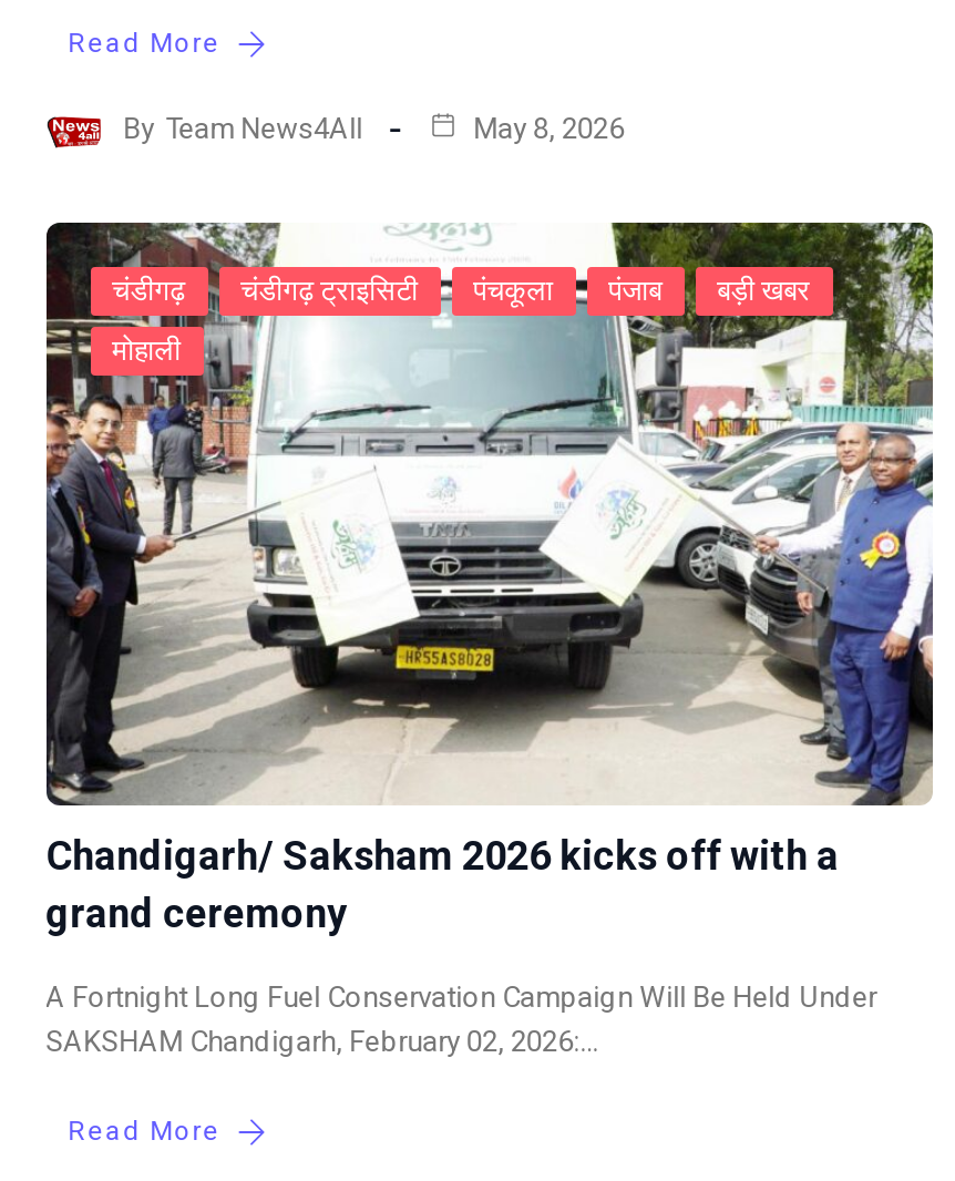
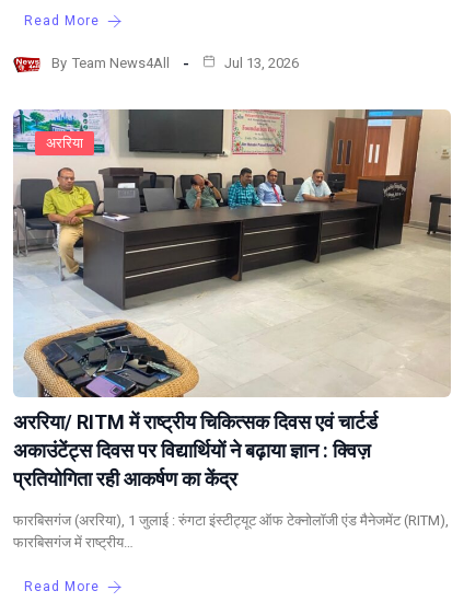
[467,111,624,145] May 8, 2026 -> [221,55,298,71] Jul 13, 2026
[44,220,935,808] [image] | चंडीगढ़ | चंडीगढ़ ट्राइसिटी | पंचकूला | पंजाब | बड़ी खबर | मोहाली -> [12,108,451,398] [image] | अररिया
[46,832,877,1058] Chandigarh/ Saksham 2026 kicks off with a | grand ceremony | A Fortnight Long Fuel Conservation Campaign Will Be Held Under | SAKSHAM Chandigarh, February 02, 2026:… -> [13,410,448,550] अररिया/ RITM में राष्ट्रीय चिकित्सक दिवस एवं चार्टर्ड | अकाउंटेंट्स दिवस पर विद्यार्थियों ने बढ़ाया ज्ञान : क्विज़ | प्रतियोगिता रही आकर्षण का केंद्र | फारबिसगंज (अररिया), 1 जुलाई : रुंगटा इंस्टीट्यूट ऑफ टेक्नोलॉजी एंड मैनेजमेंट (RITM), | फारबिसगंज में राष्ट्रीय…

